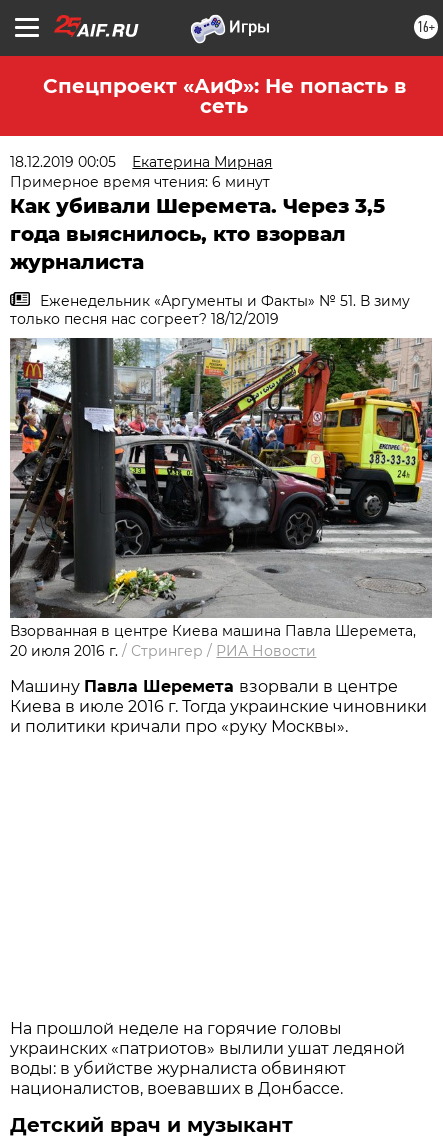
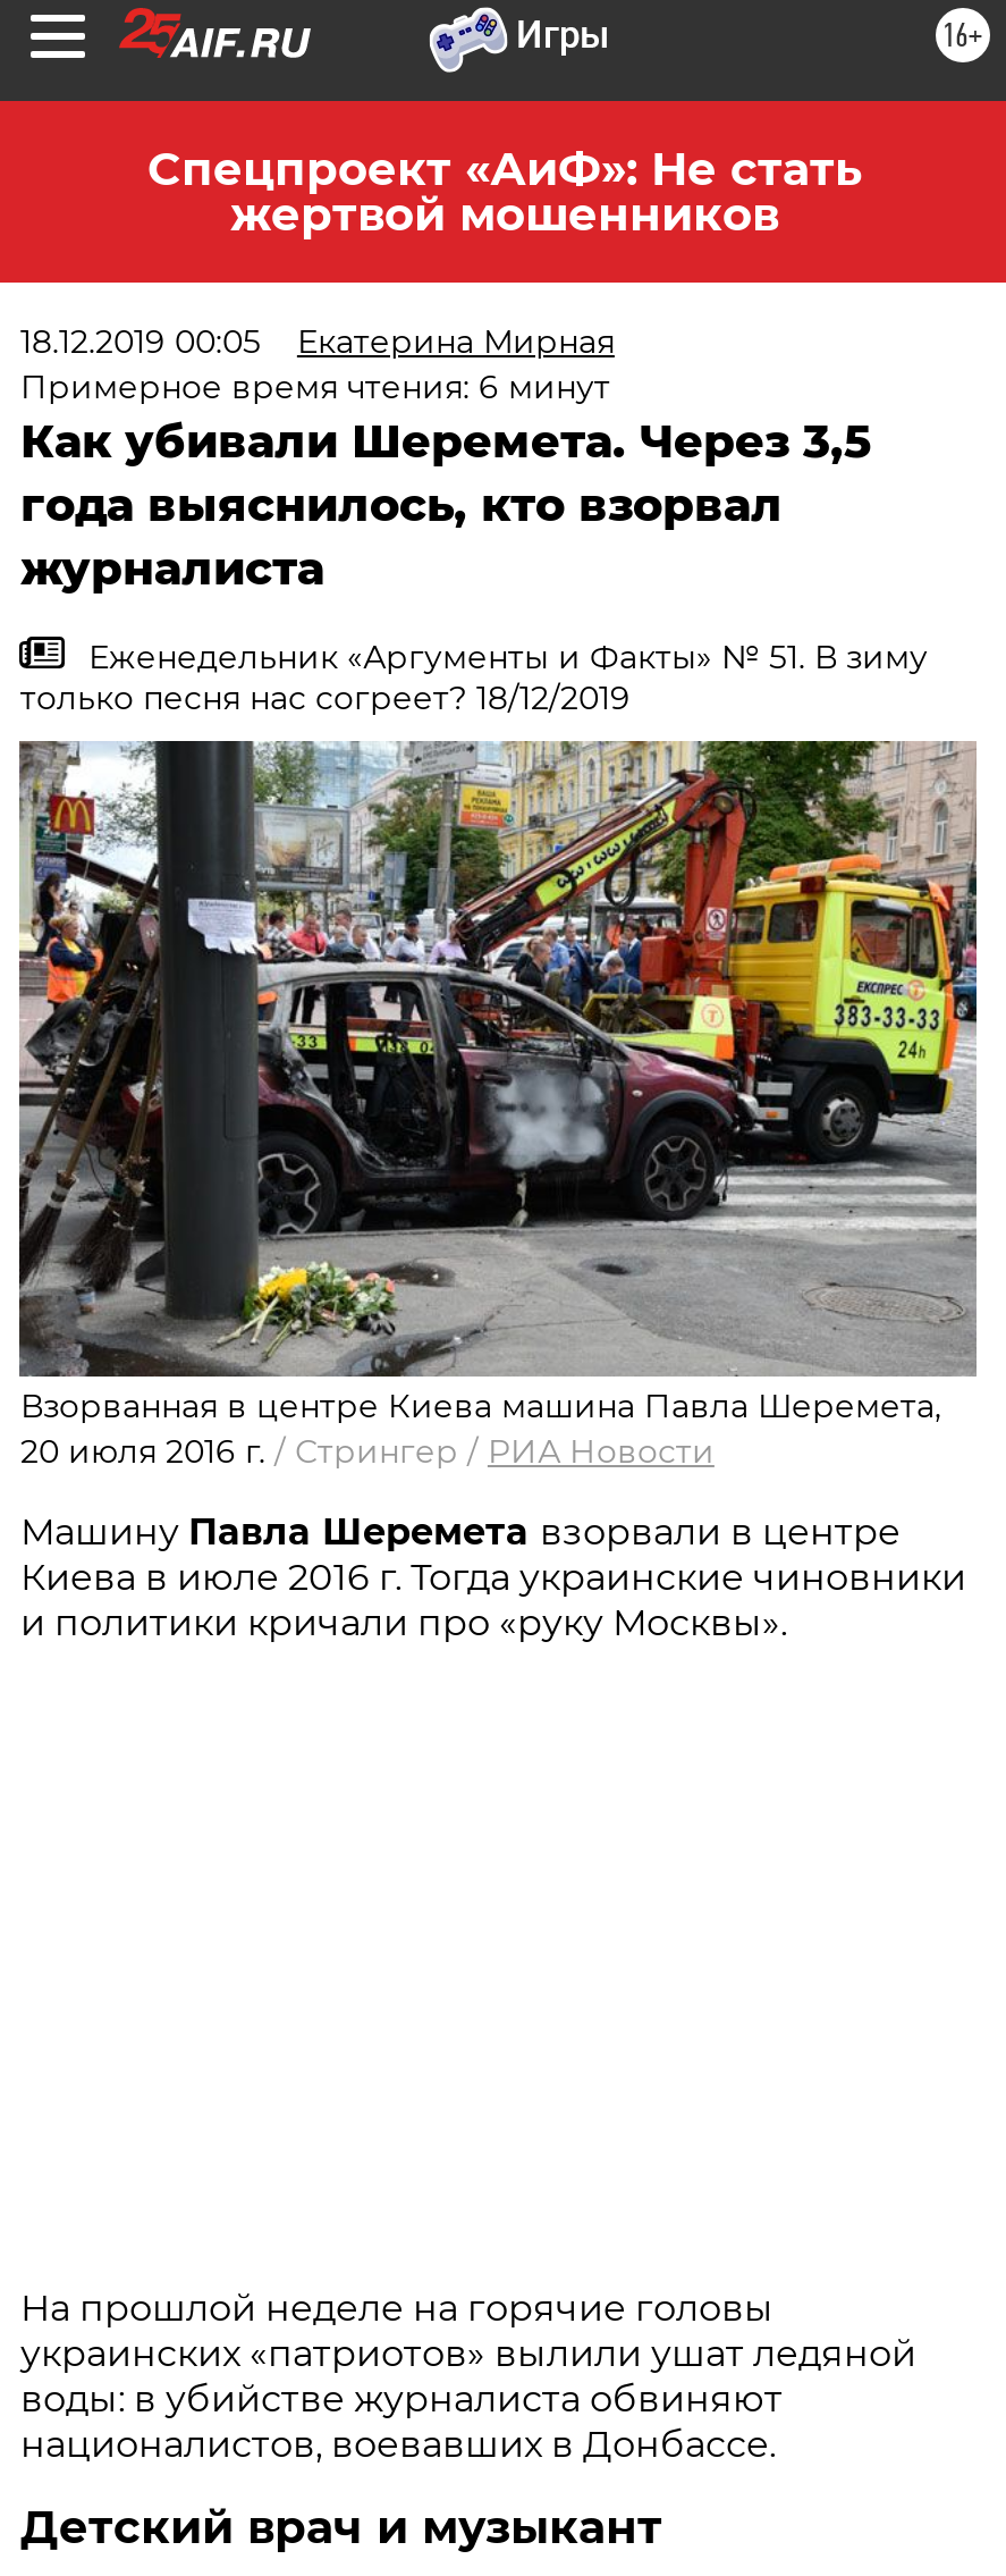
[42,74,405,118] Спецпроект «АиФ»: Не попасть в | сеть -> [147,142,862,242] Спецпроект «АиФ»: Не стать | жертвой мошенников

